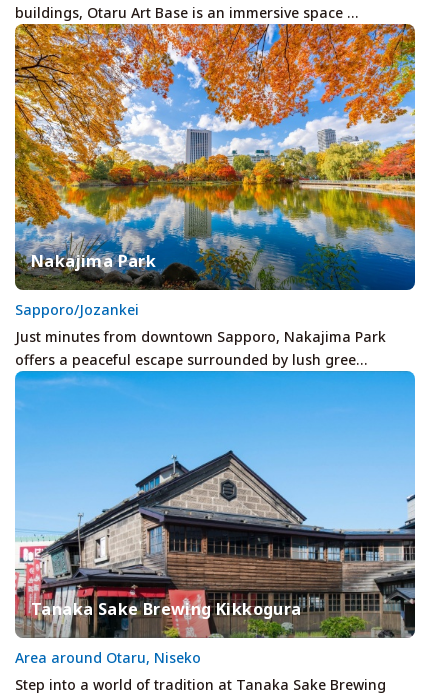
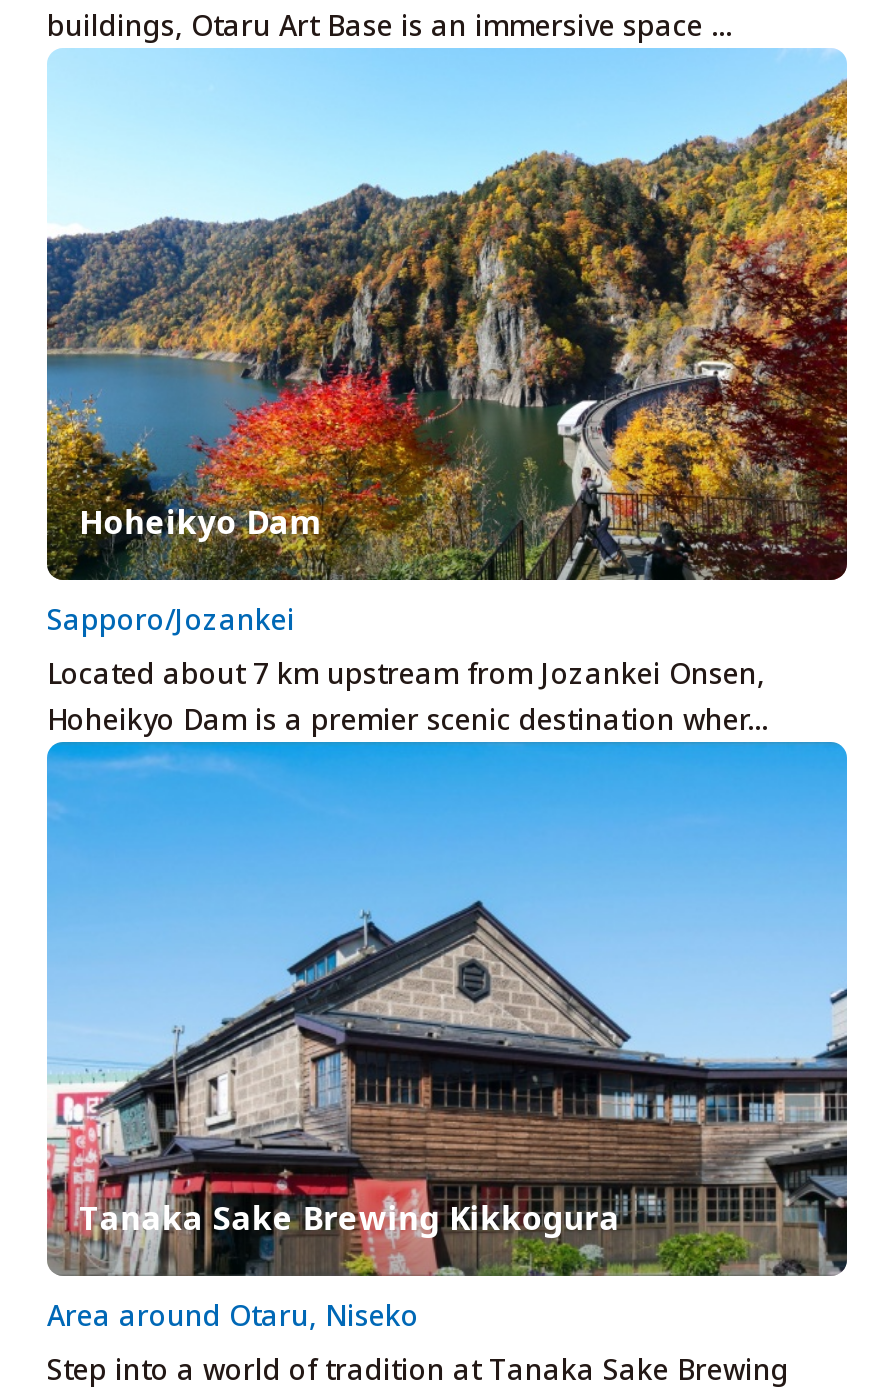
[14,23,416,291] [image] | Nakajima Park -> [45,46,849,582] [image] | Hoheikyo Dam
[15,327,386,369] Just minutes from downtown Sapporo, Nakajima Park | offers a peaceful escape surrounded by lush gree… -> [47,654,769,738] Located about 7 km upstream from Jozankei Onsen, | Hoheikyo Dam is a premier scenic destination wher…

